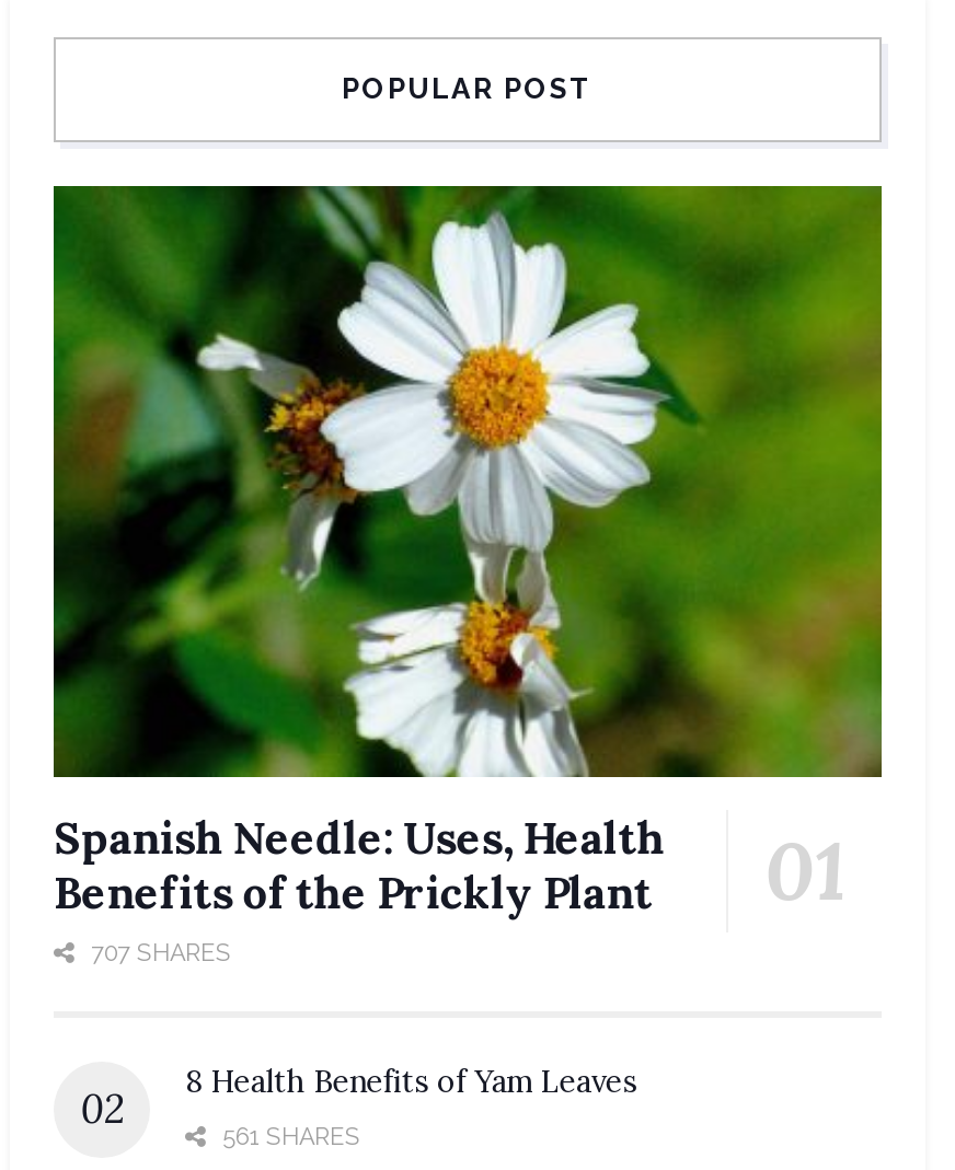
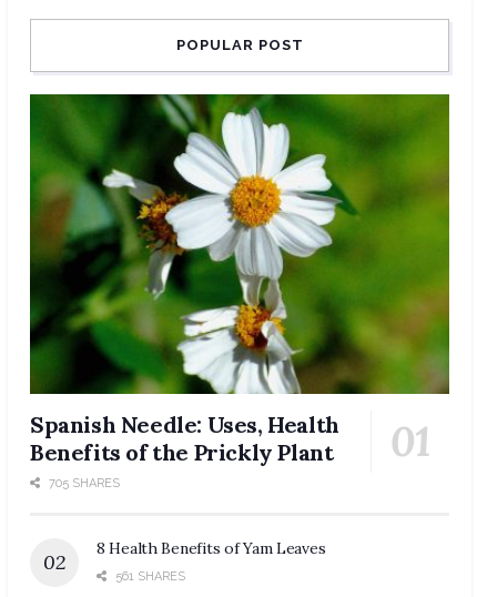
[84,940,231,968] 707 SHARES -> [45,476,120,491] 705 SHARES

